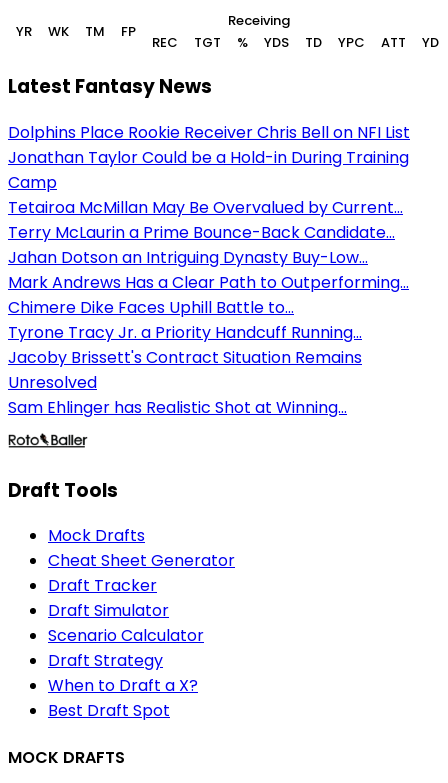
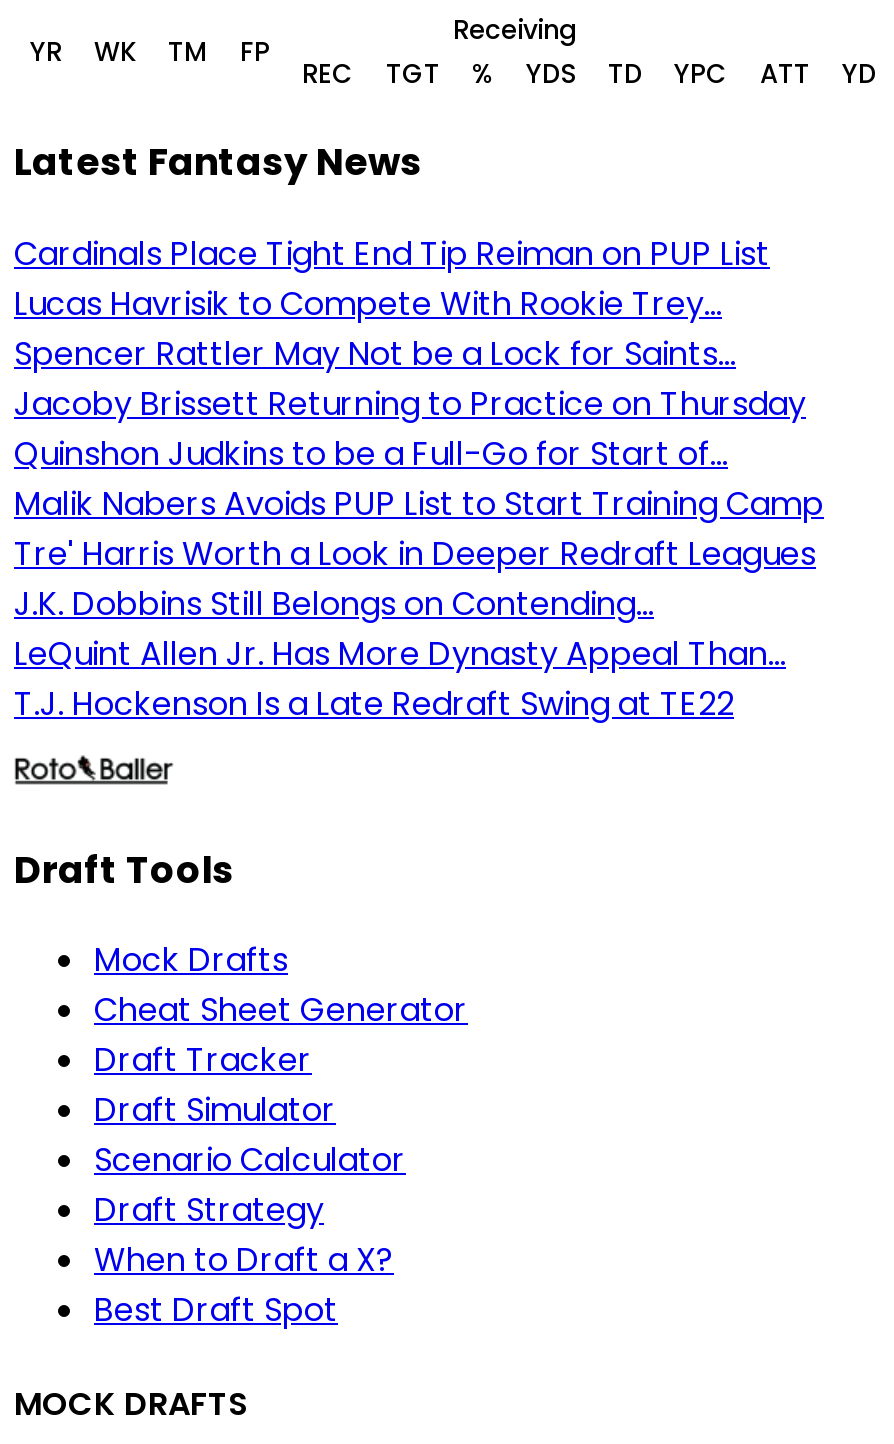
[8,121,410,419] Dolphins Place Rookie Receiver Chris Bell on NFI List | Jonathan Taylor Could be a Hold-in During Training | Camp | Tetairoa McMillan May Be Overvalued by Current... | Terry McLaurin a Prime Bounce-Back Candidate... | Jahan Dotson an Intriguing Dynasty Buy-Low... | Mark Andrews Has a Clear Path to Outperforming... | Chimere Dike Faces Uphill Battle to... | Tyrone Tracy Jr. a Priority Handcuff Running... | Jacoby Brissett's Contract Situation Remains | Unresolved | Sam Ehlinger has Realistic Shot at Winning... -> [14,231,824,727] Cardinals Place Tight End Tip Reiman on PUP List | Lucas Havrisik to Compete With Rookie Trey... | Spencer Rattler May Not be a Lock for Saints... | Jacoby Brissett Returning to Practice on Thursday | Quinshon Judkins to be a Full-Go for Start of... | Malik Nabers Avoids PUP List to Start Training Camp | Tre' Harris Worth a Look in Deeper Redraft Leagues | J.K. Dobbins Still Belongs on Contending... | LeQuint Allen Jr. Has More Dynasty Appeal Than... | T.J. Hockenson Is a Late Redraft Swing at TE22

